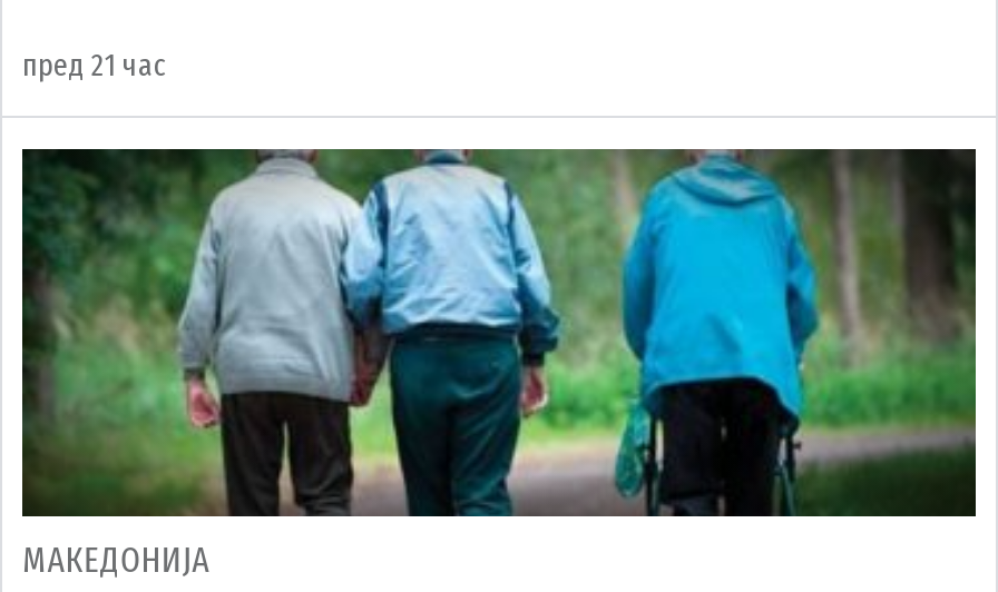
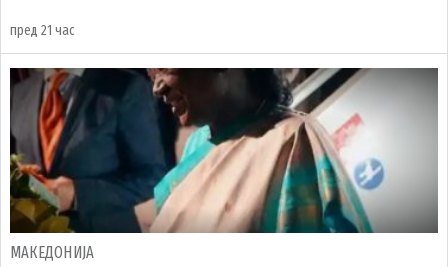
[22,147,976,519] [image] -> [10,67,438,234] [image]

